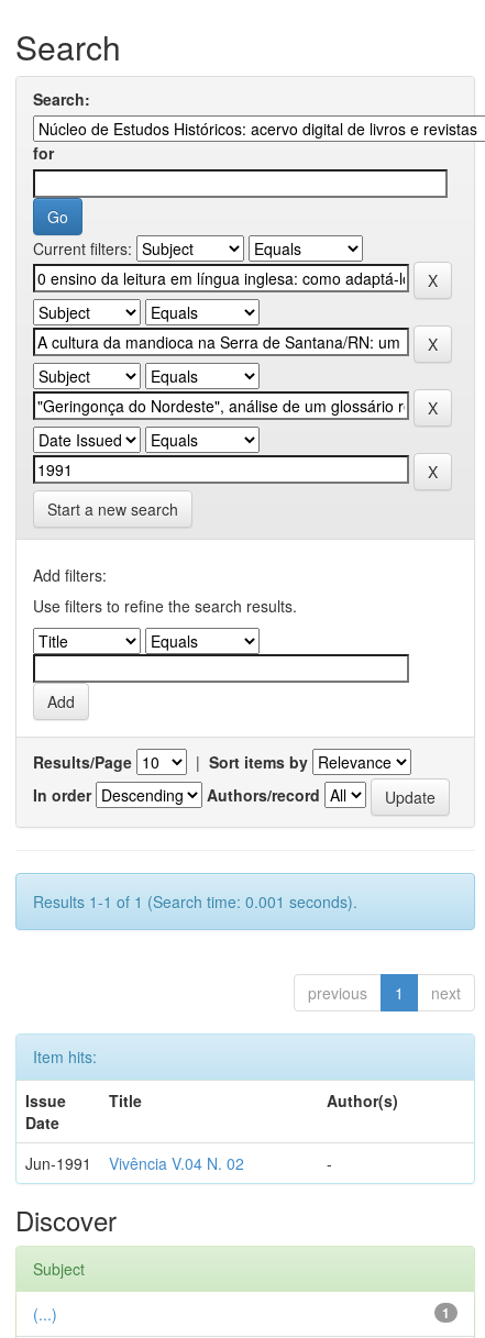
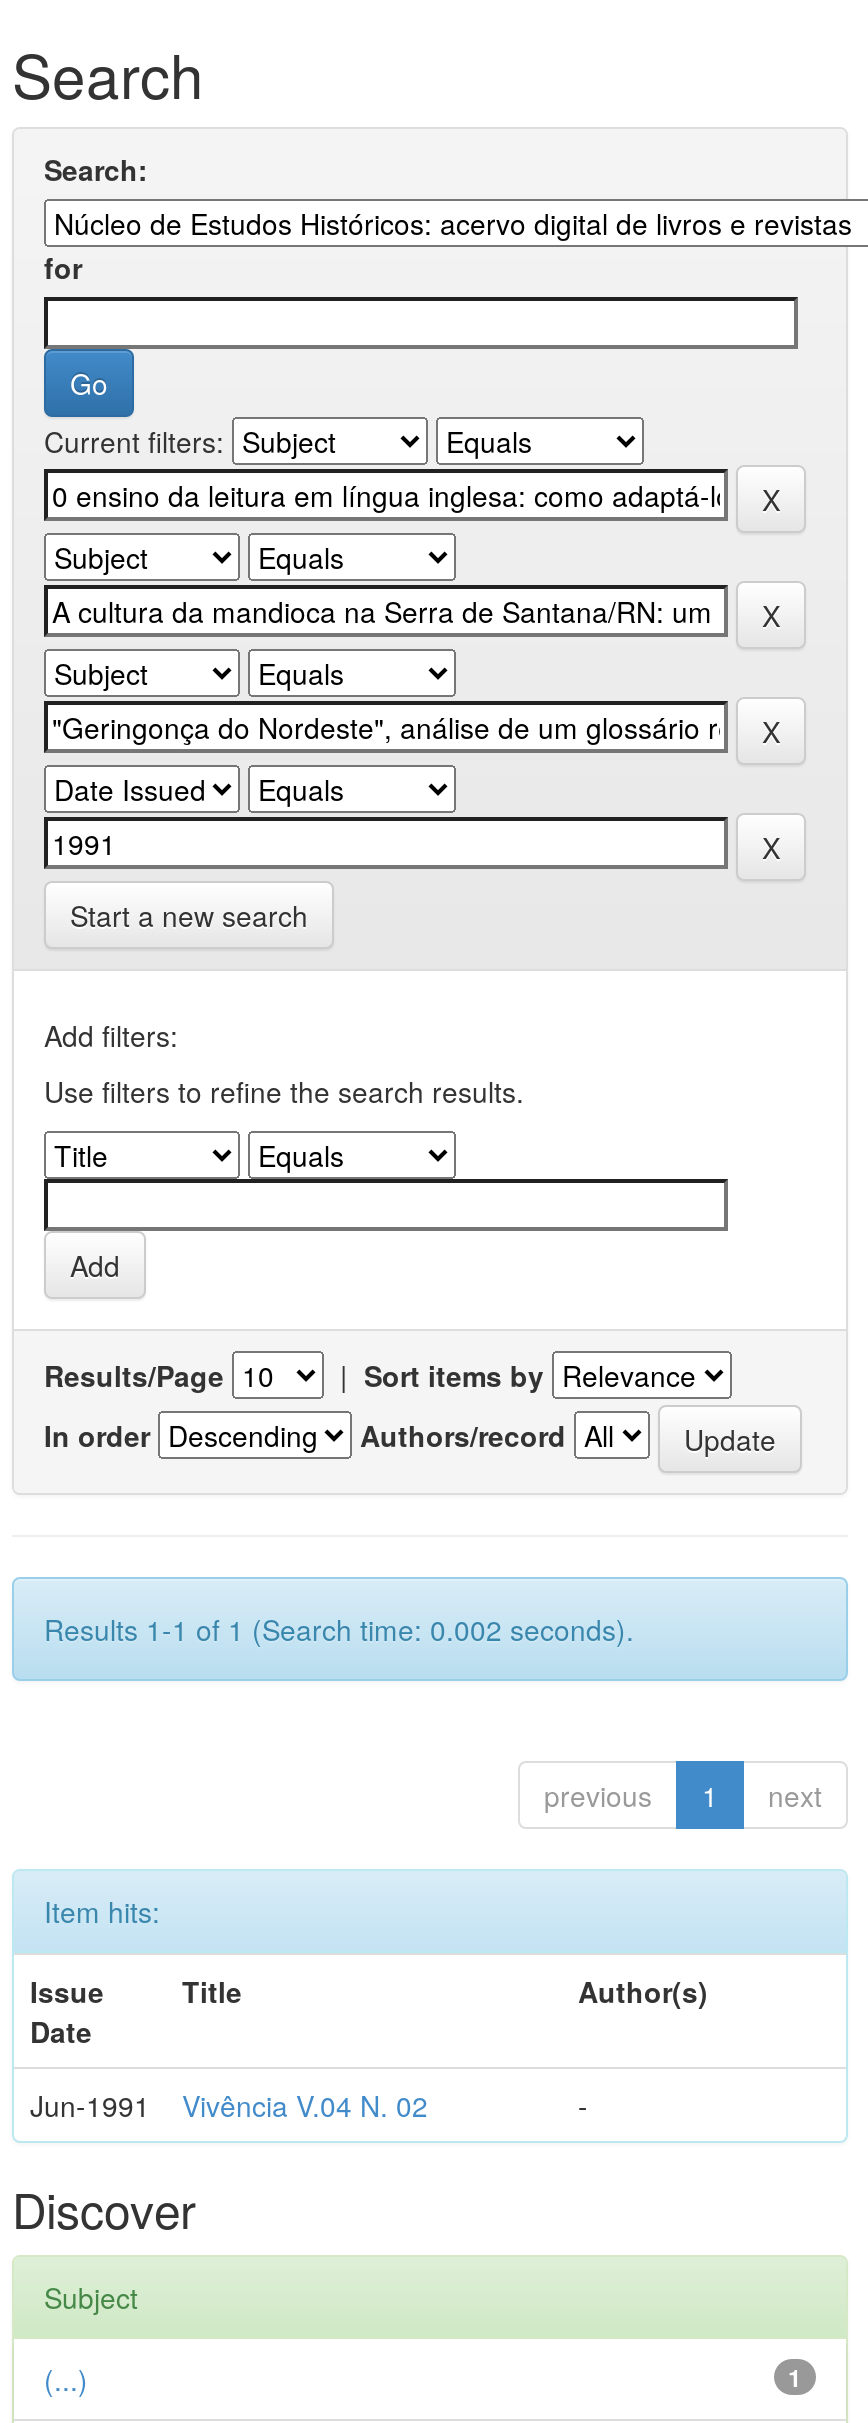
[33,891,357,913] Results 1-1 of 1 (Search time: 0.001 seconds). -> [44,1609,634,1649] Results 1-1 of 1 (Search time: 0.002 seconds).

